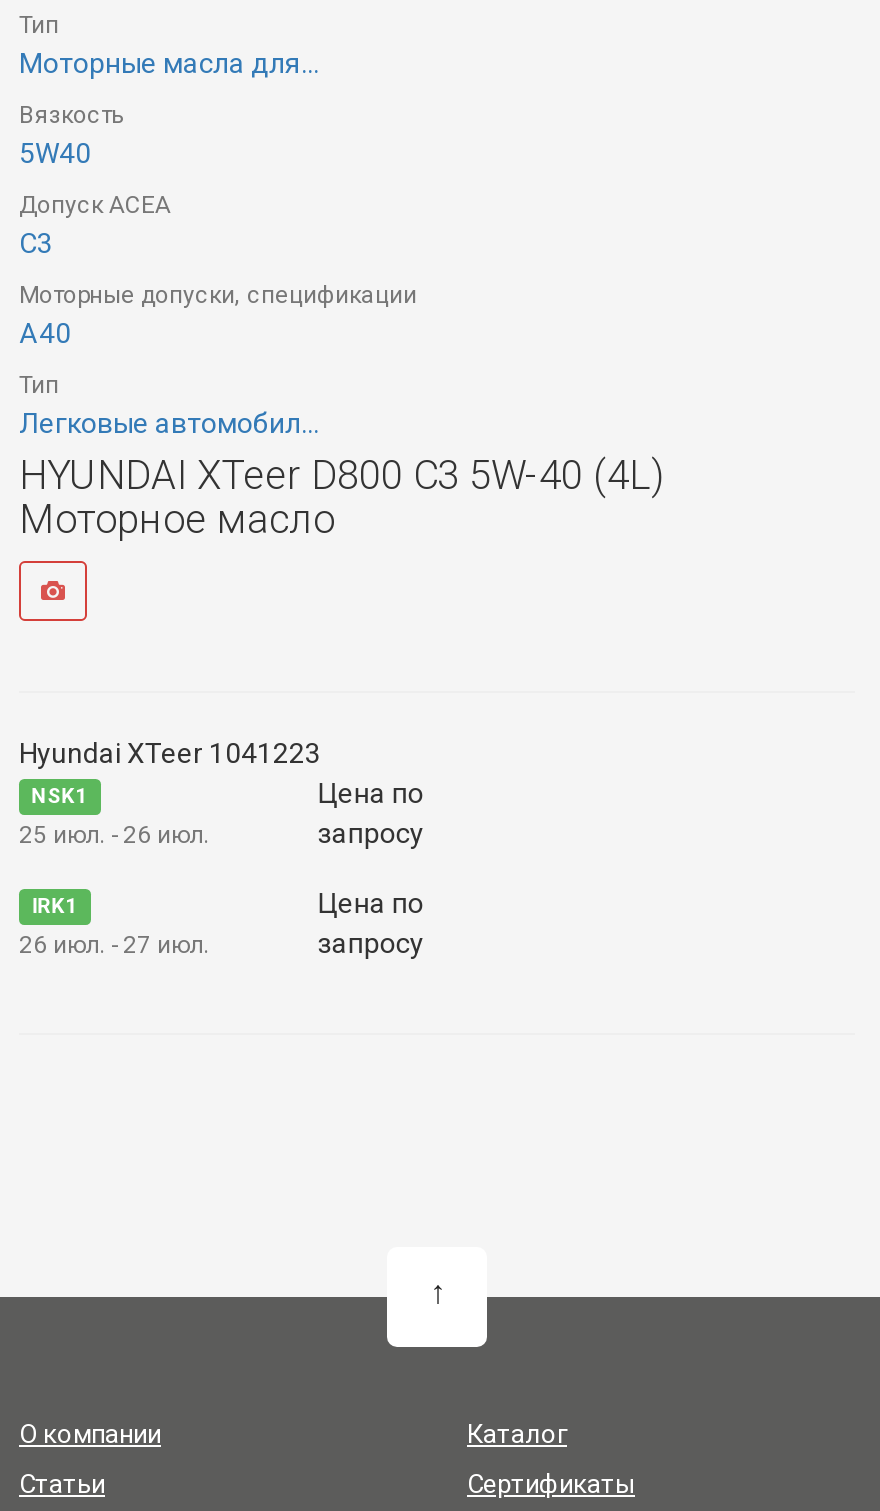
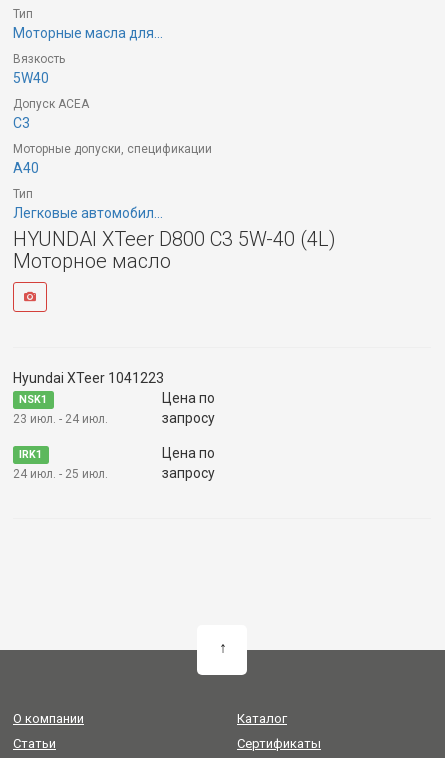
[19,821,209,849] 25 июл. - 26 июл. -> [13,412,108,426] 23 июл. - 24 июл.
[19,931,209,959] 26 июл. - 27 июл. -> [13,467,108,481] 24 июл. - 25 июл.

